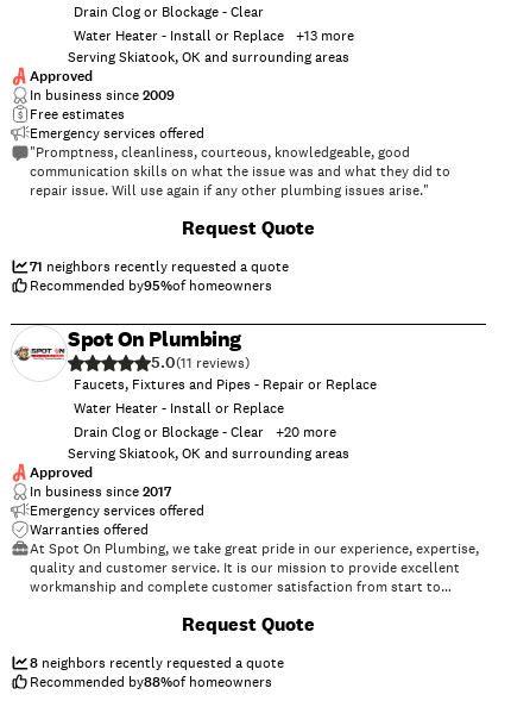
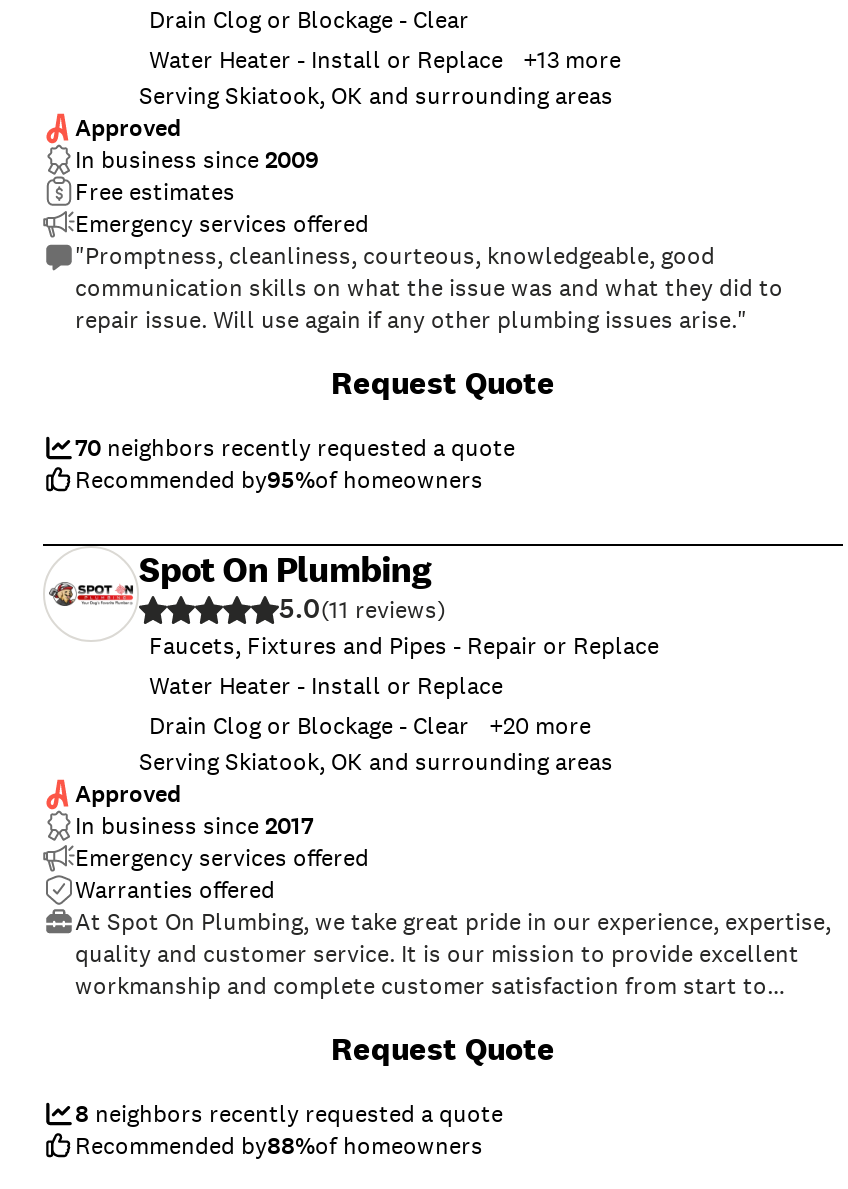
[30,257,289,276] 71 neighbors recently requested a quote -> [75,432,515,464] 70 neighbors recently requested a quote

